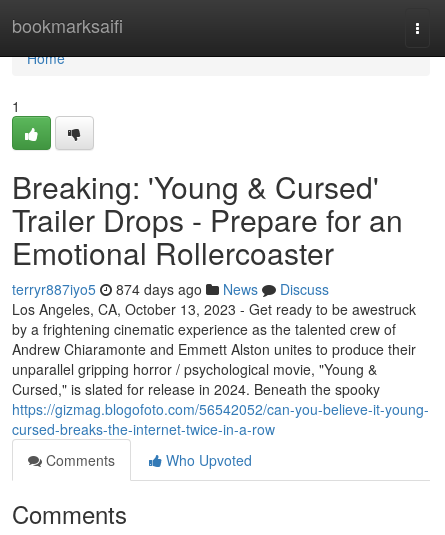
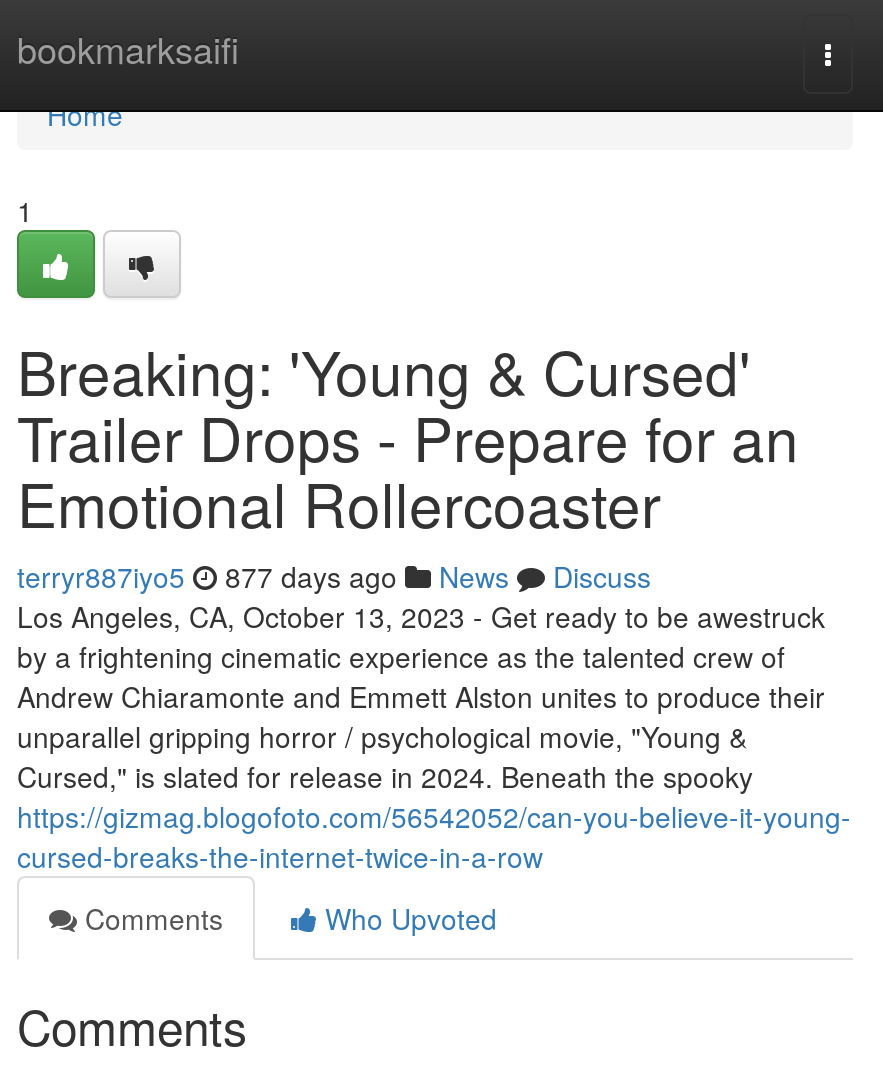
[12,279,329,299] terryr887iyo5 874 days ago News Discuss -> [17,556,651,596] terryr887iyo5 877 days ago News Discuss

